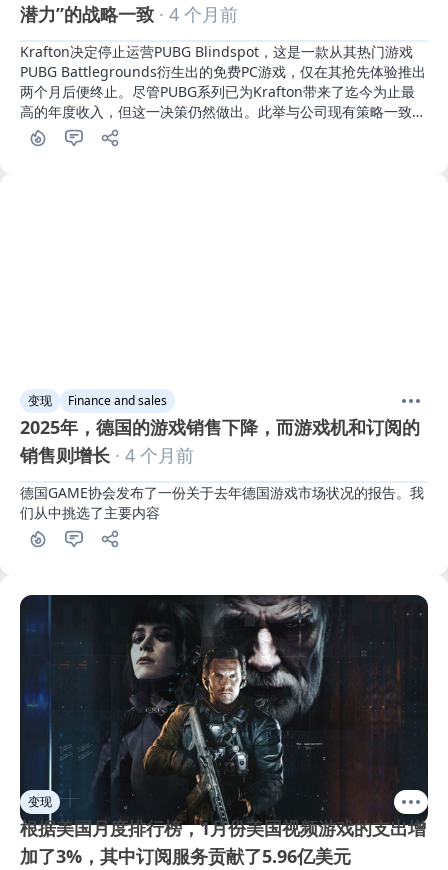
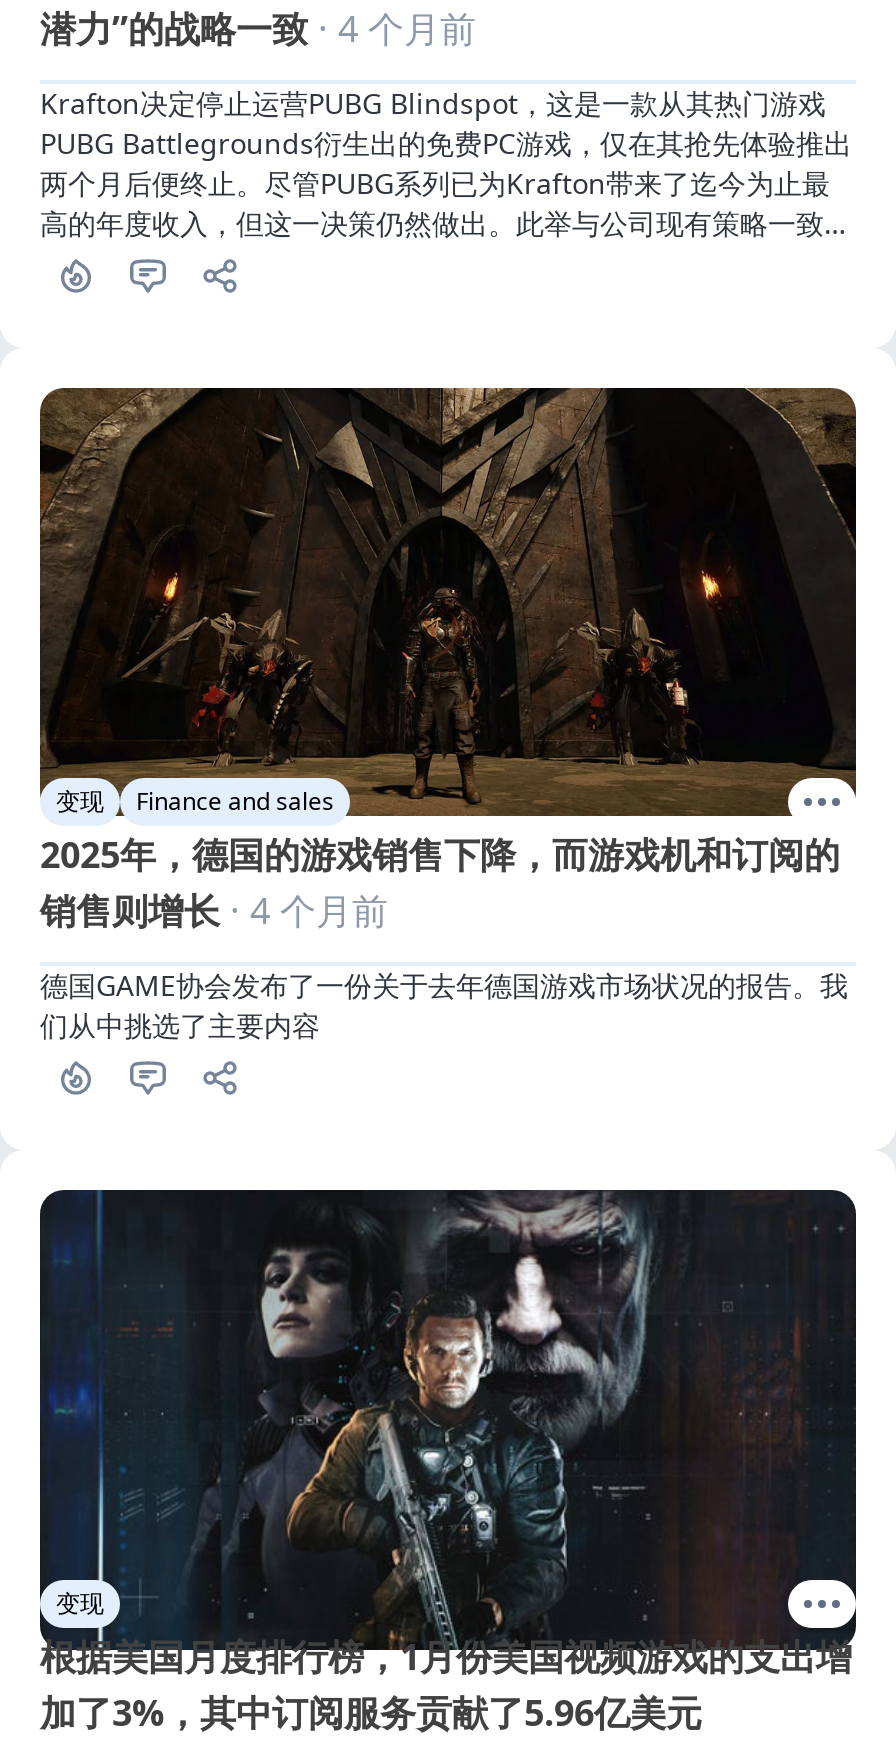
none -> [38,386,858,818] [image]

